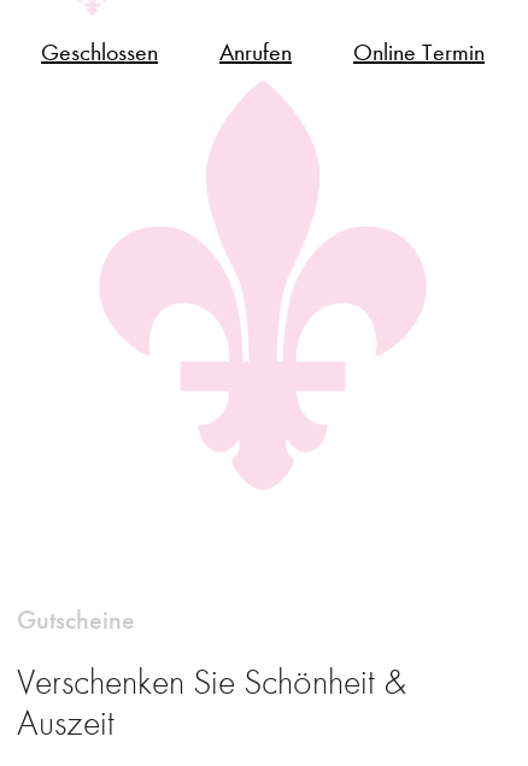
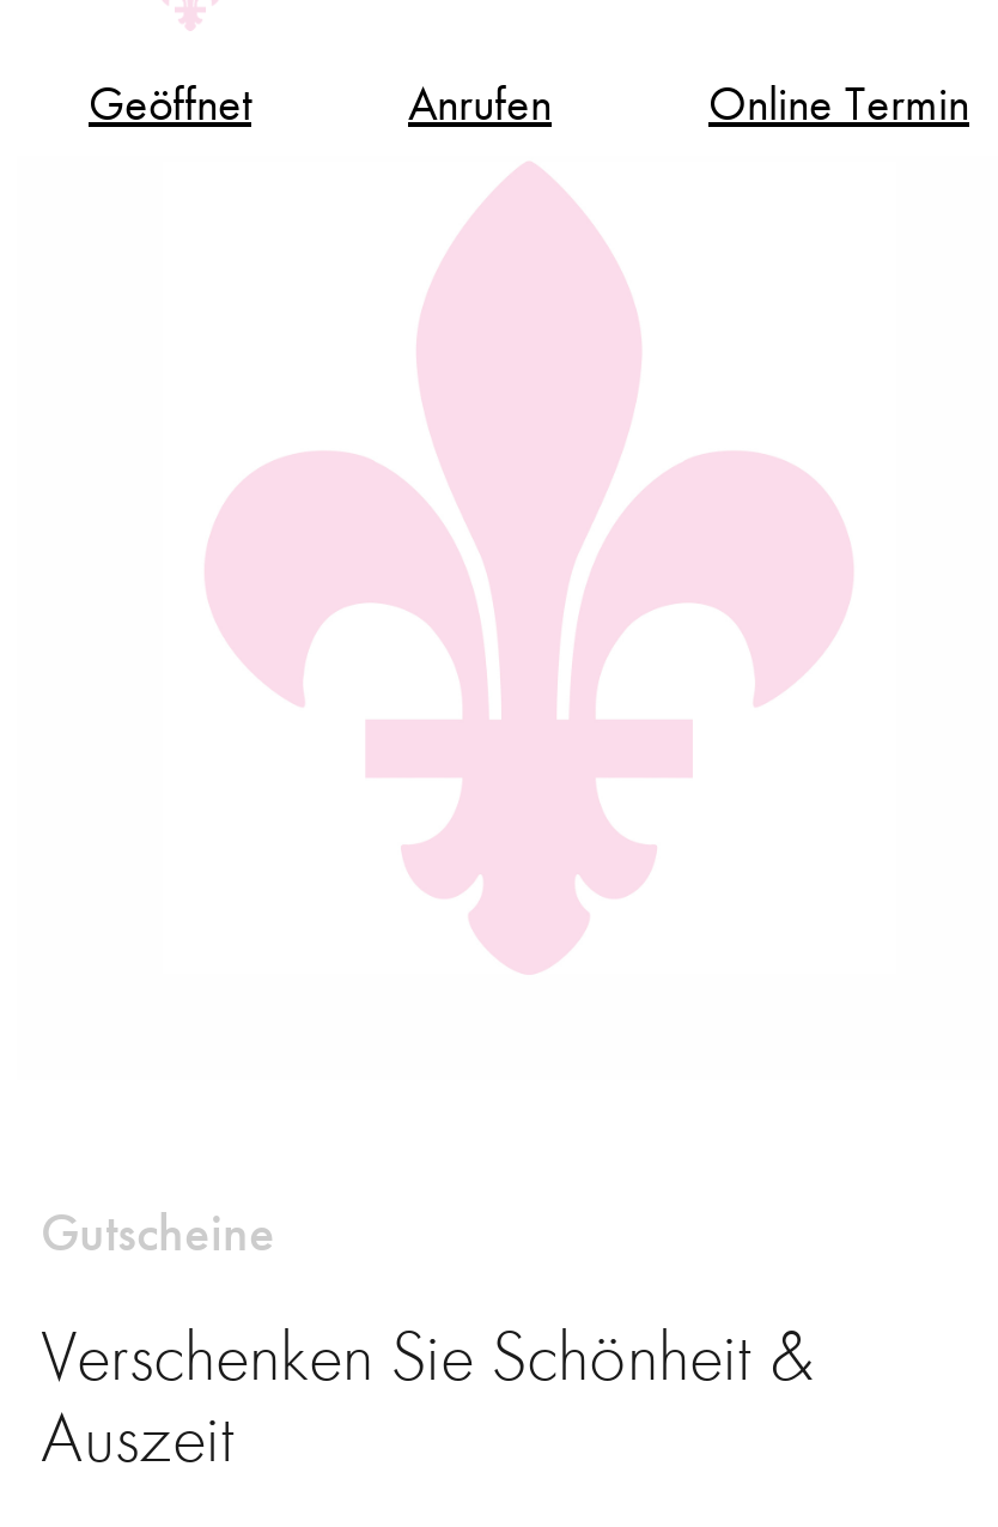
[41,39,158,66] Geschlossen -> [89,77,251,132] Geöffnet

